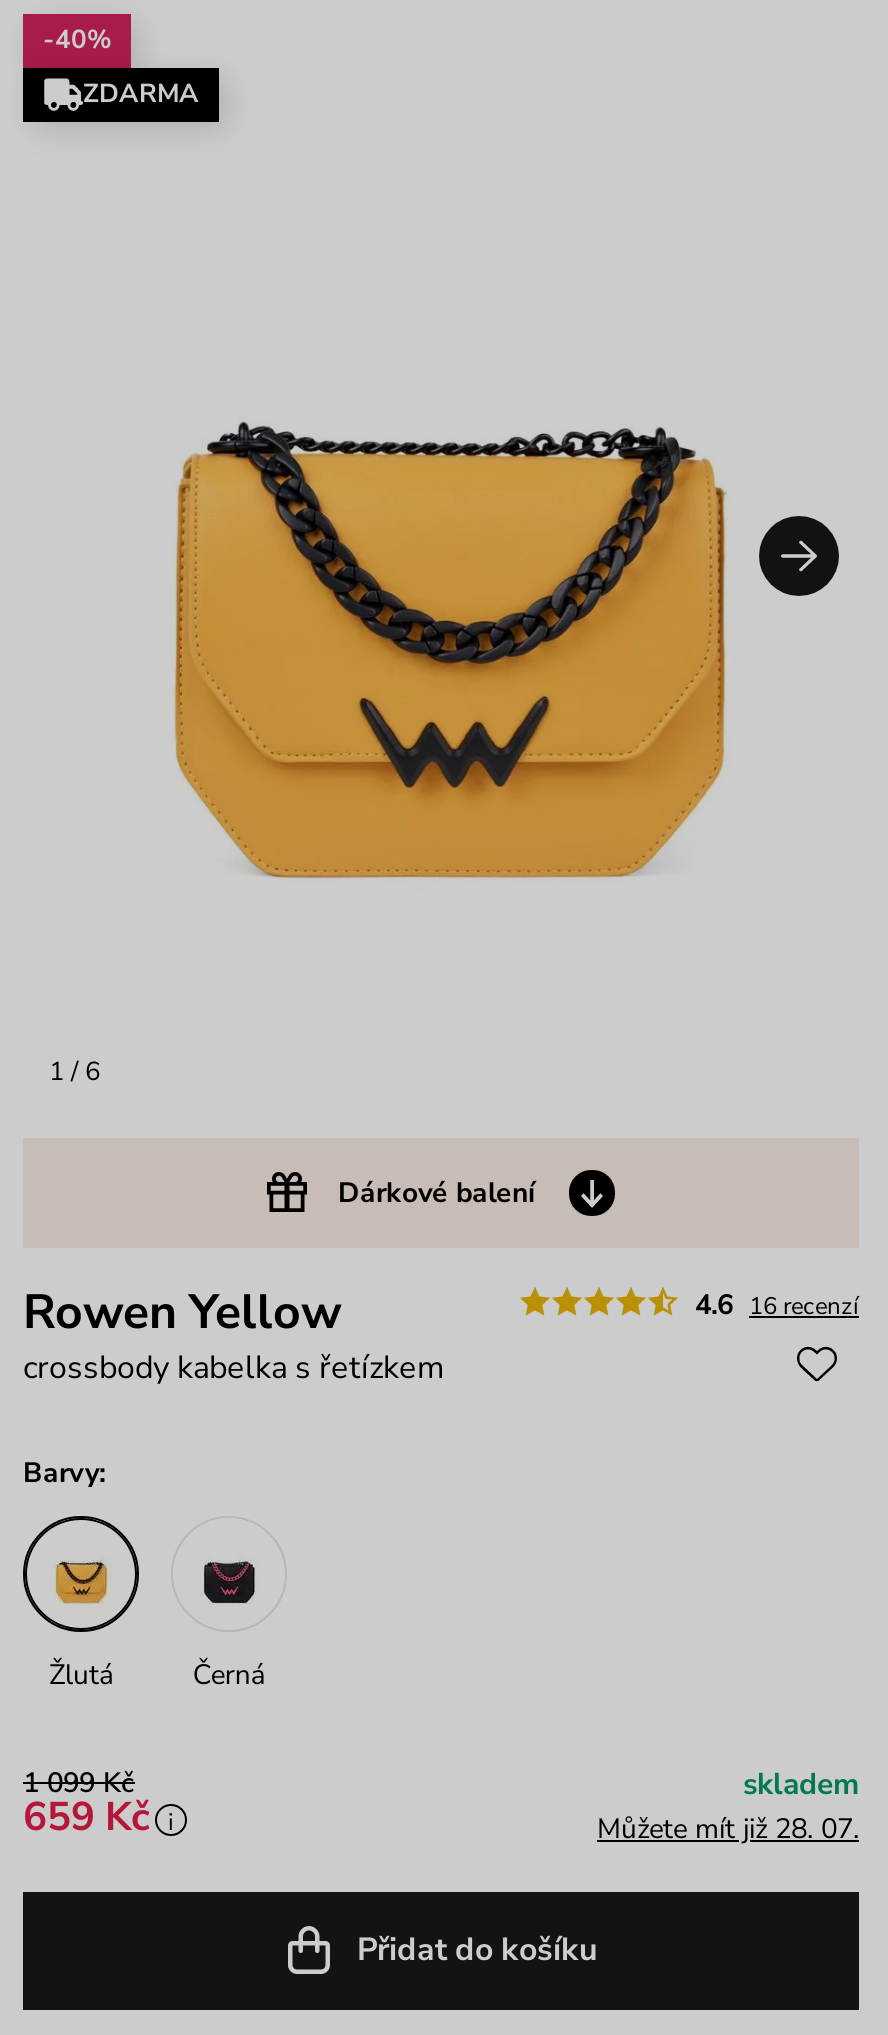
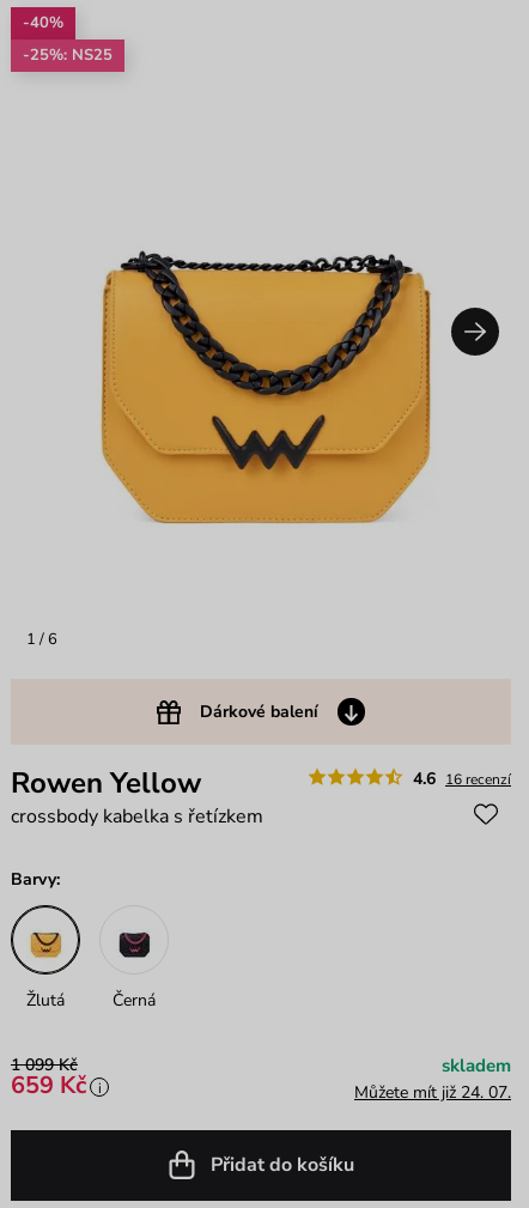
[83,76,199,112] ZDARMA -> [23,44,113,66] -25%: NS25
[597,1809,859,1847] Můžete mít již 28. 07. -> [354,1082,511,1104] Můžete mít již 24. 07.

